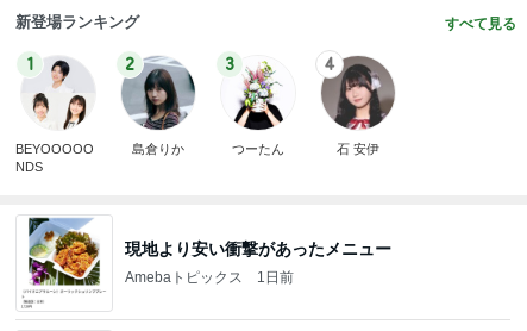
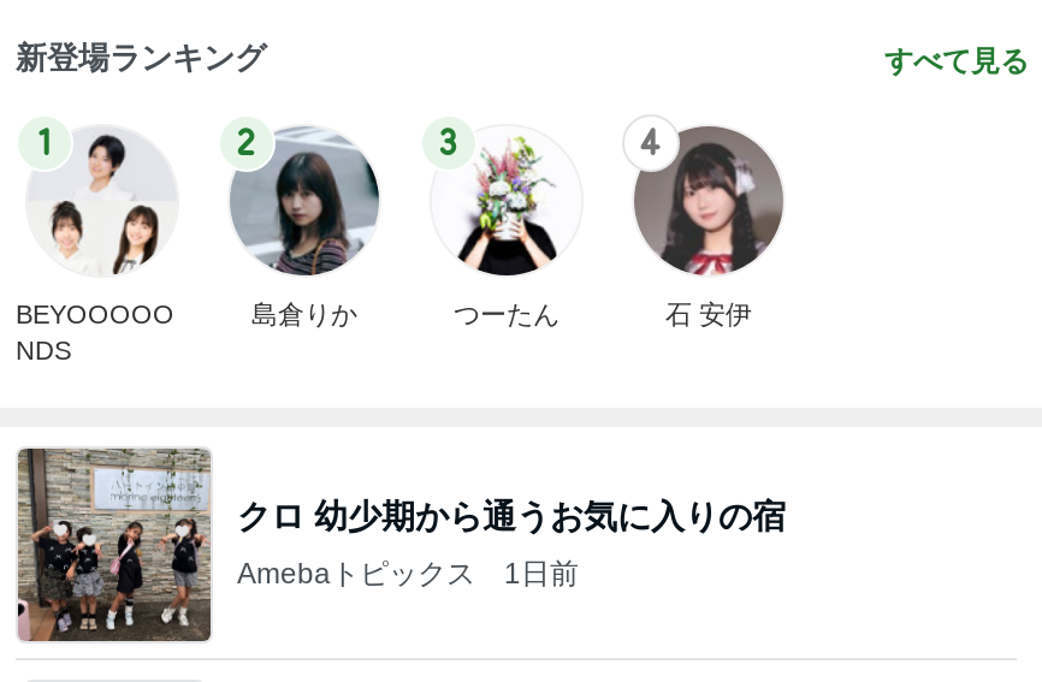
[17,216,391,311] [image] | 現地より安い衝撃があったメニュー -> [16,446,786,644] [image] | クロ 幼少期から通うお気に入りの宿

